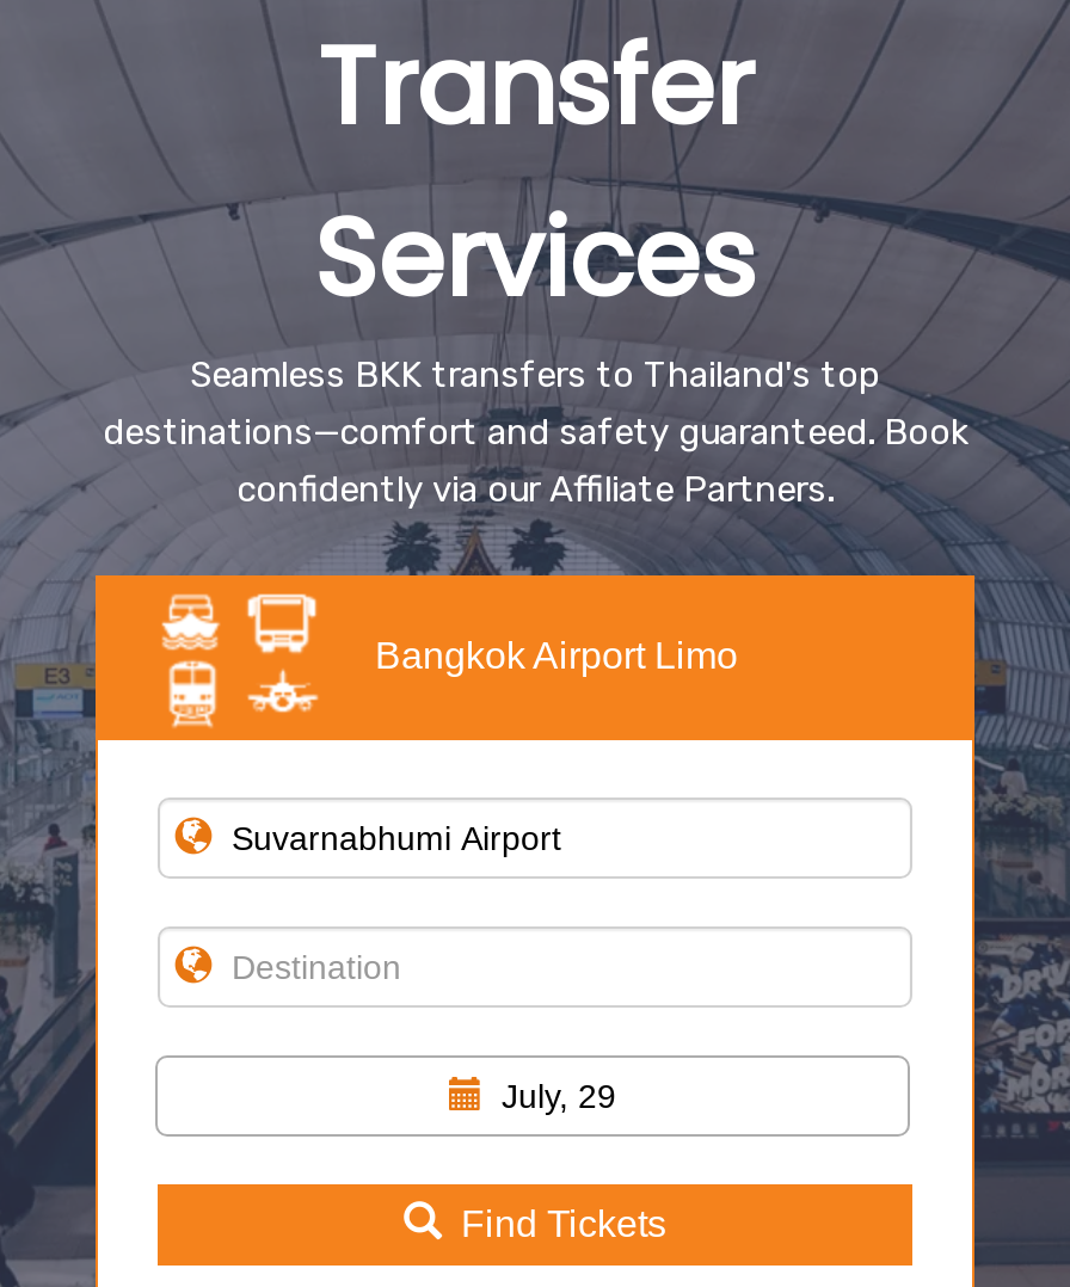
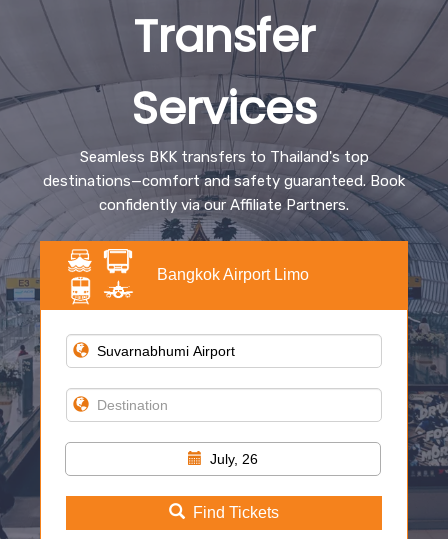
[502,1077,616,1115] July, 29 -> [210,451,258,467] July, 26

